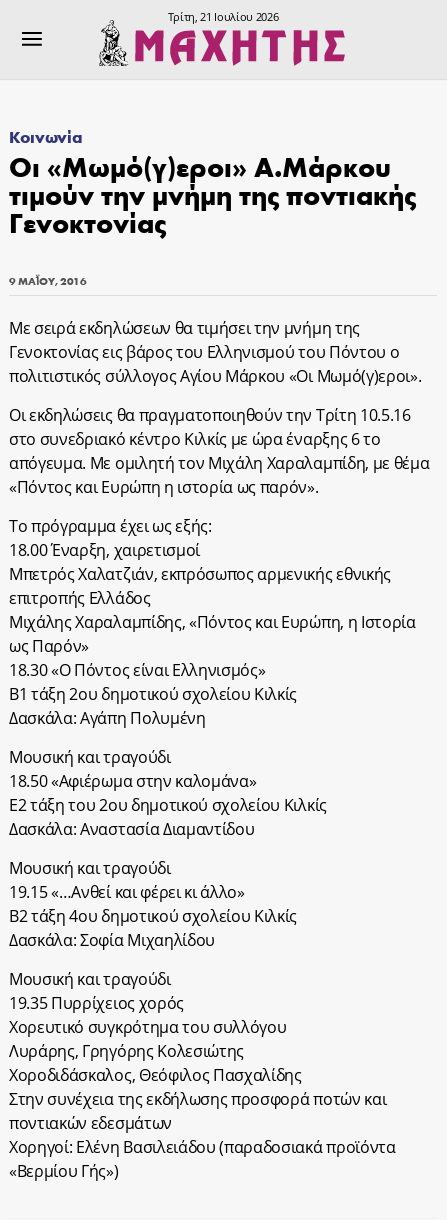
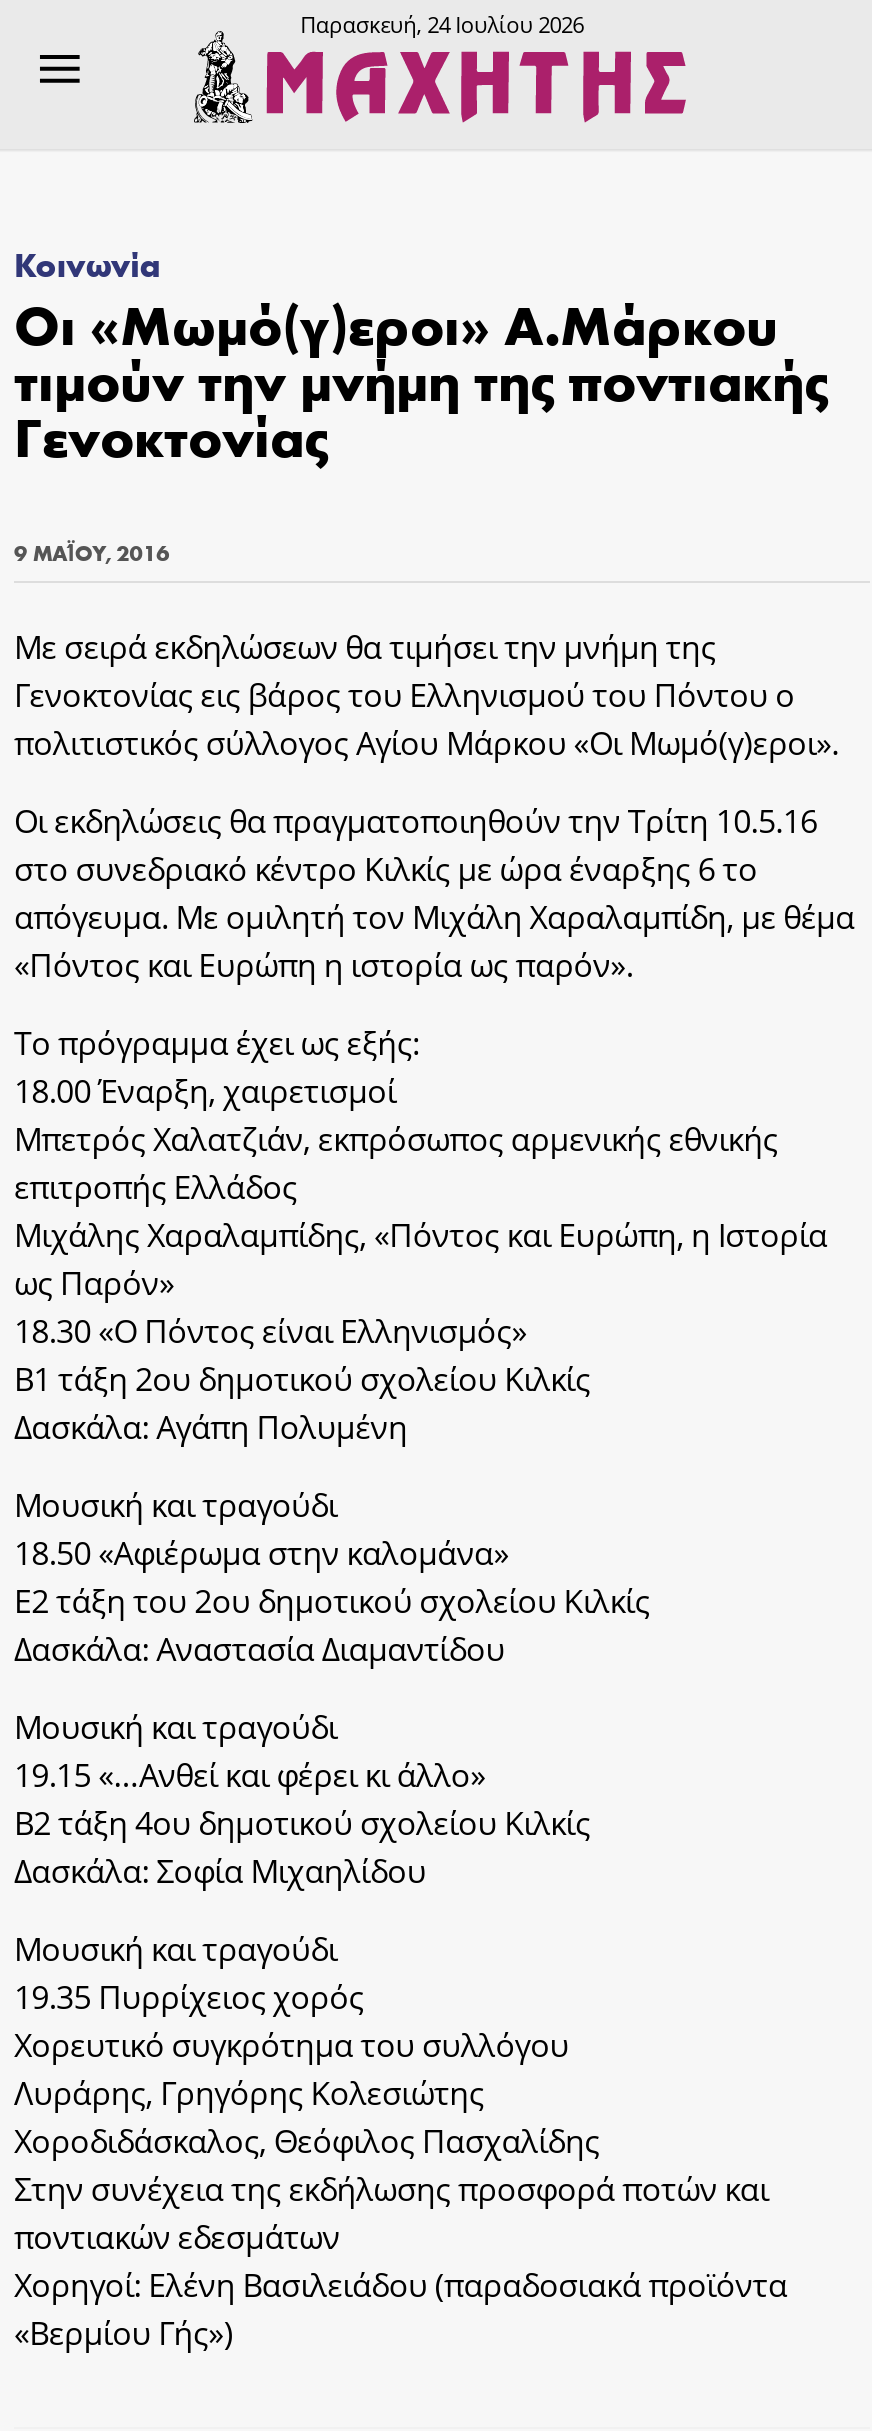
[167,9,278,24] Τρίτη, 21 Ιουλίου 2026 -> [300,9,584,39] Παρασκευή, 24 Ιουλίου 2026

